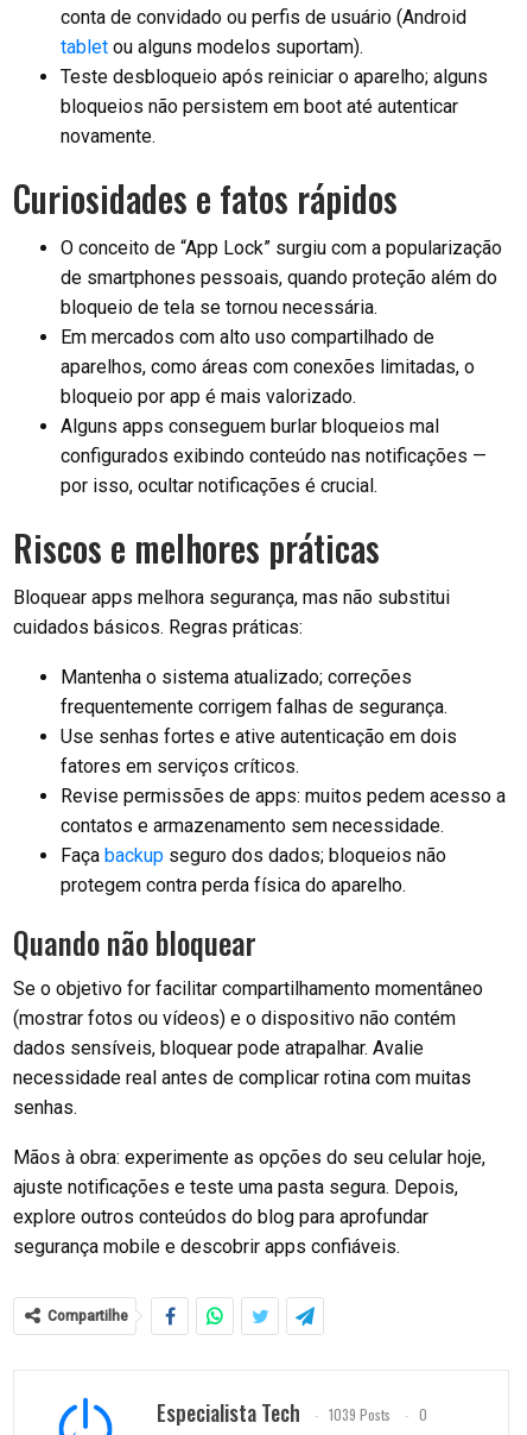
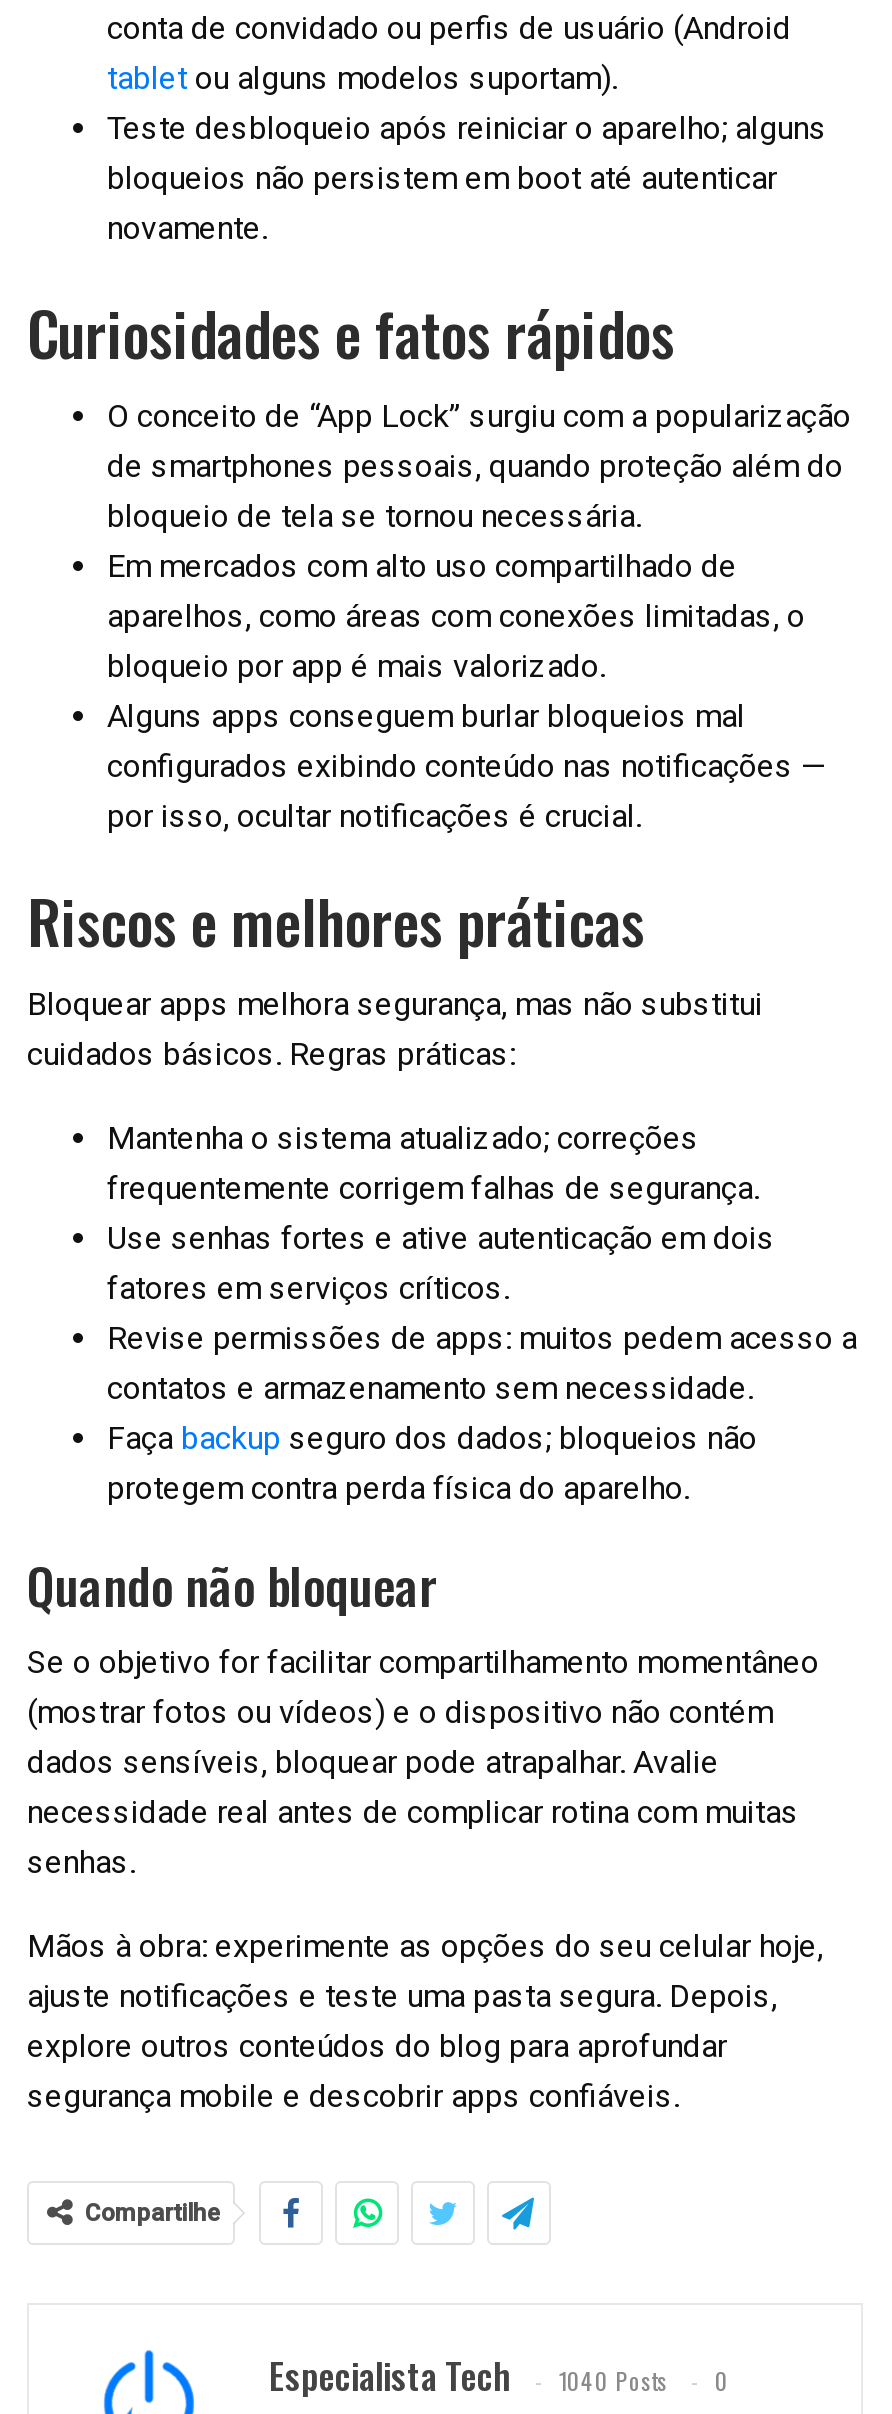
[157,1397,427,1428] Especialista Tech 1039 Posts 0 -> [269,2349,729,2401] Especialista Tech 1040 Posts 0

